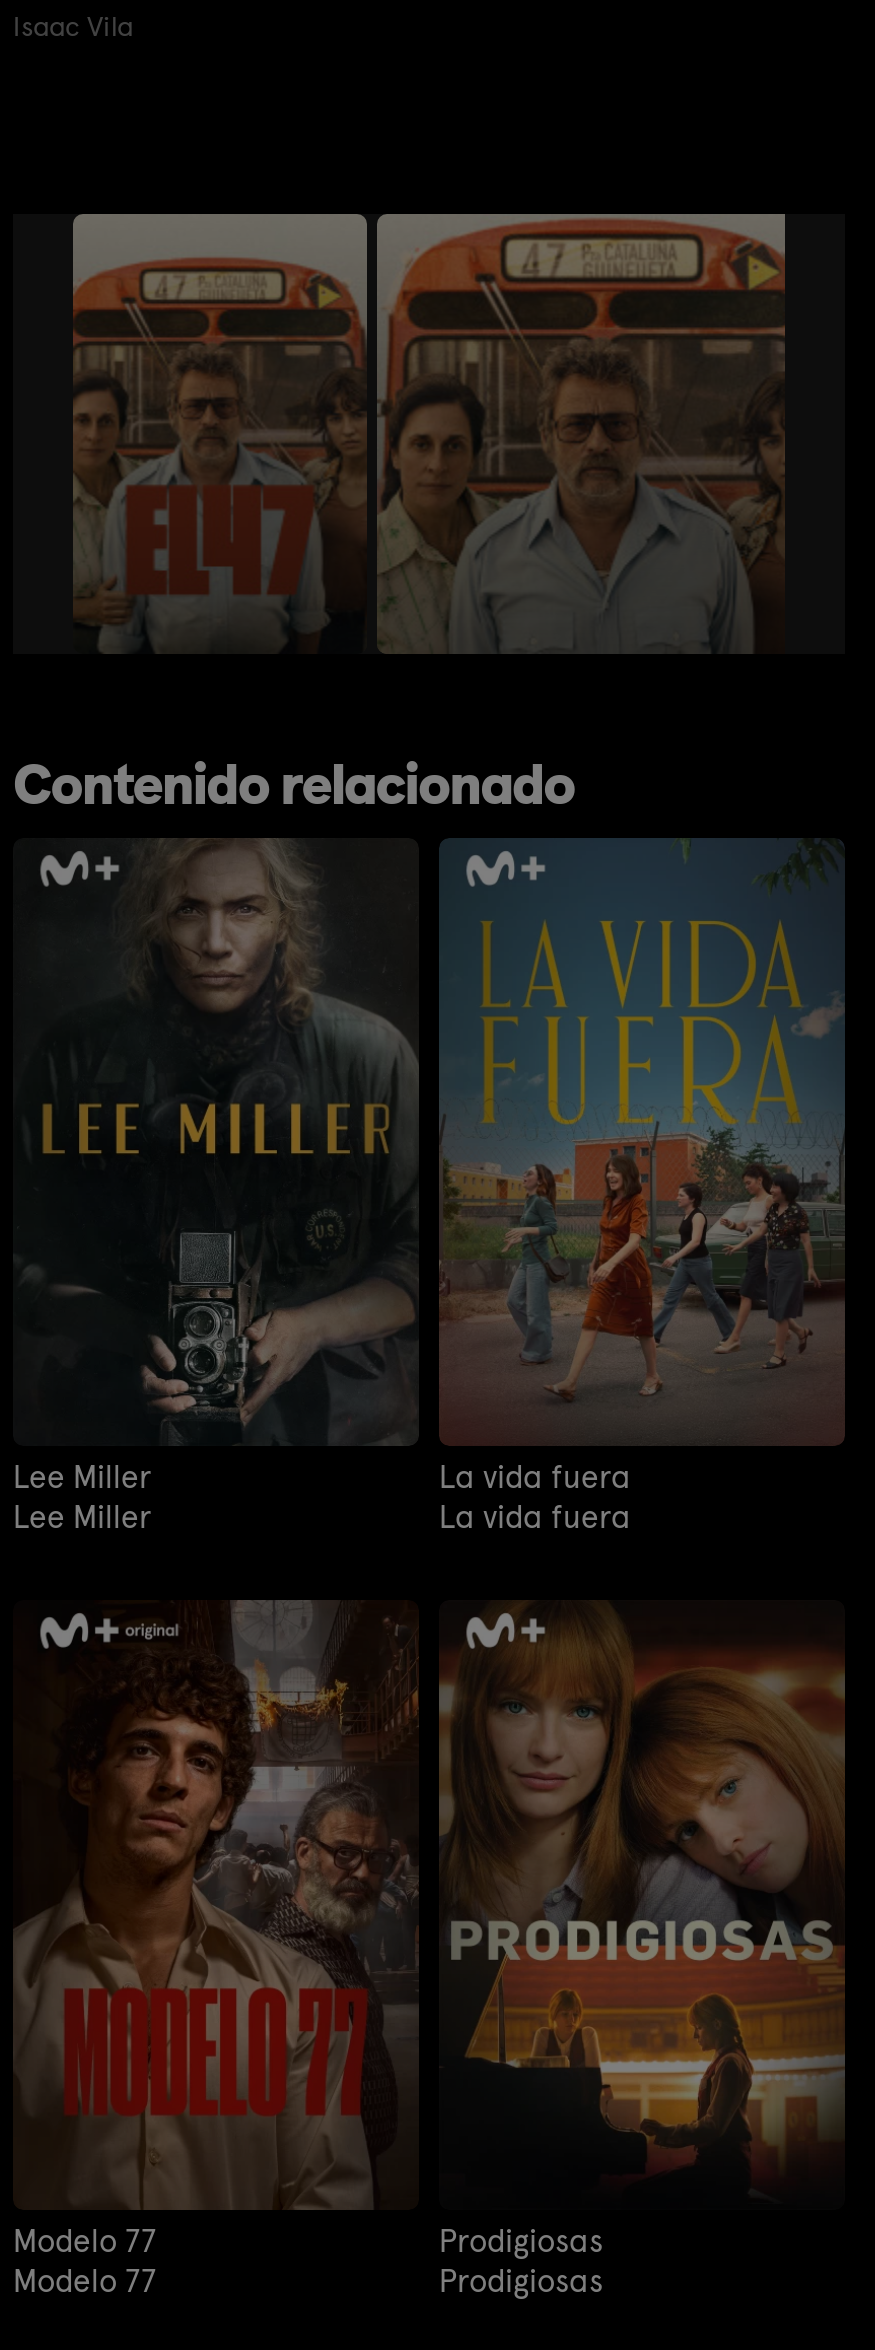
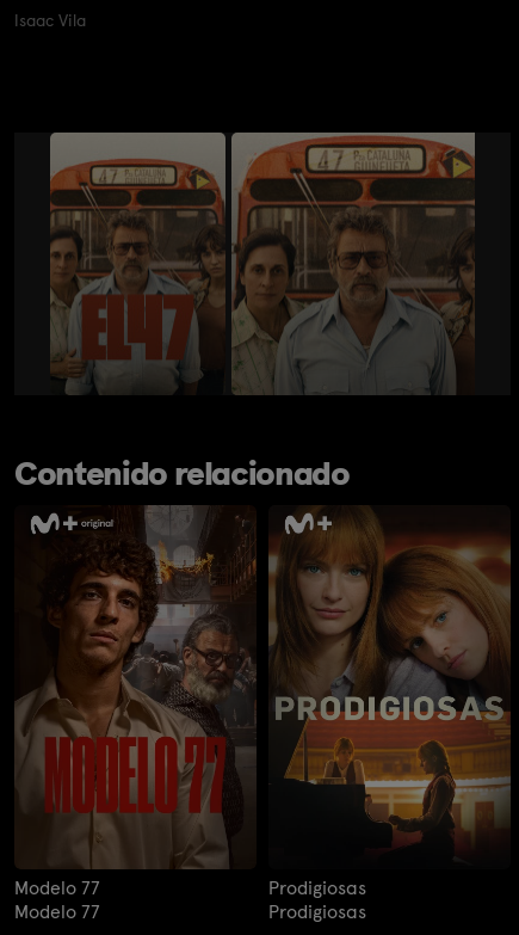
[13,837,419,1537] [image] | Lee Miller | Lee Miller -> none
[437,837,845,1537] [image] | La vida fuera | La vida fuera -> none

